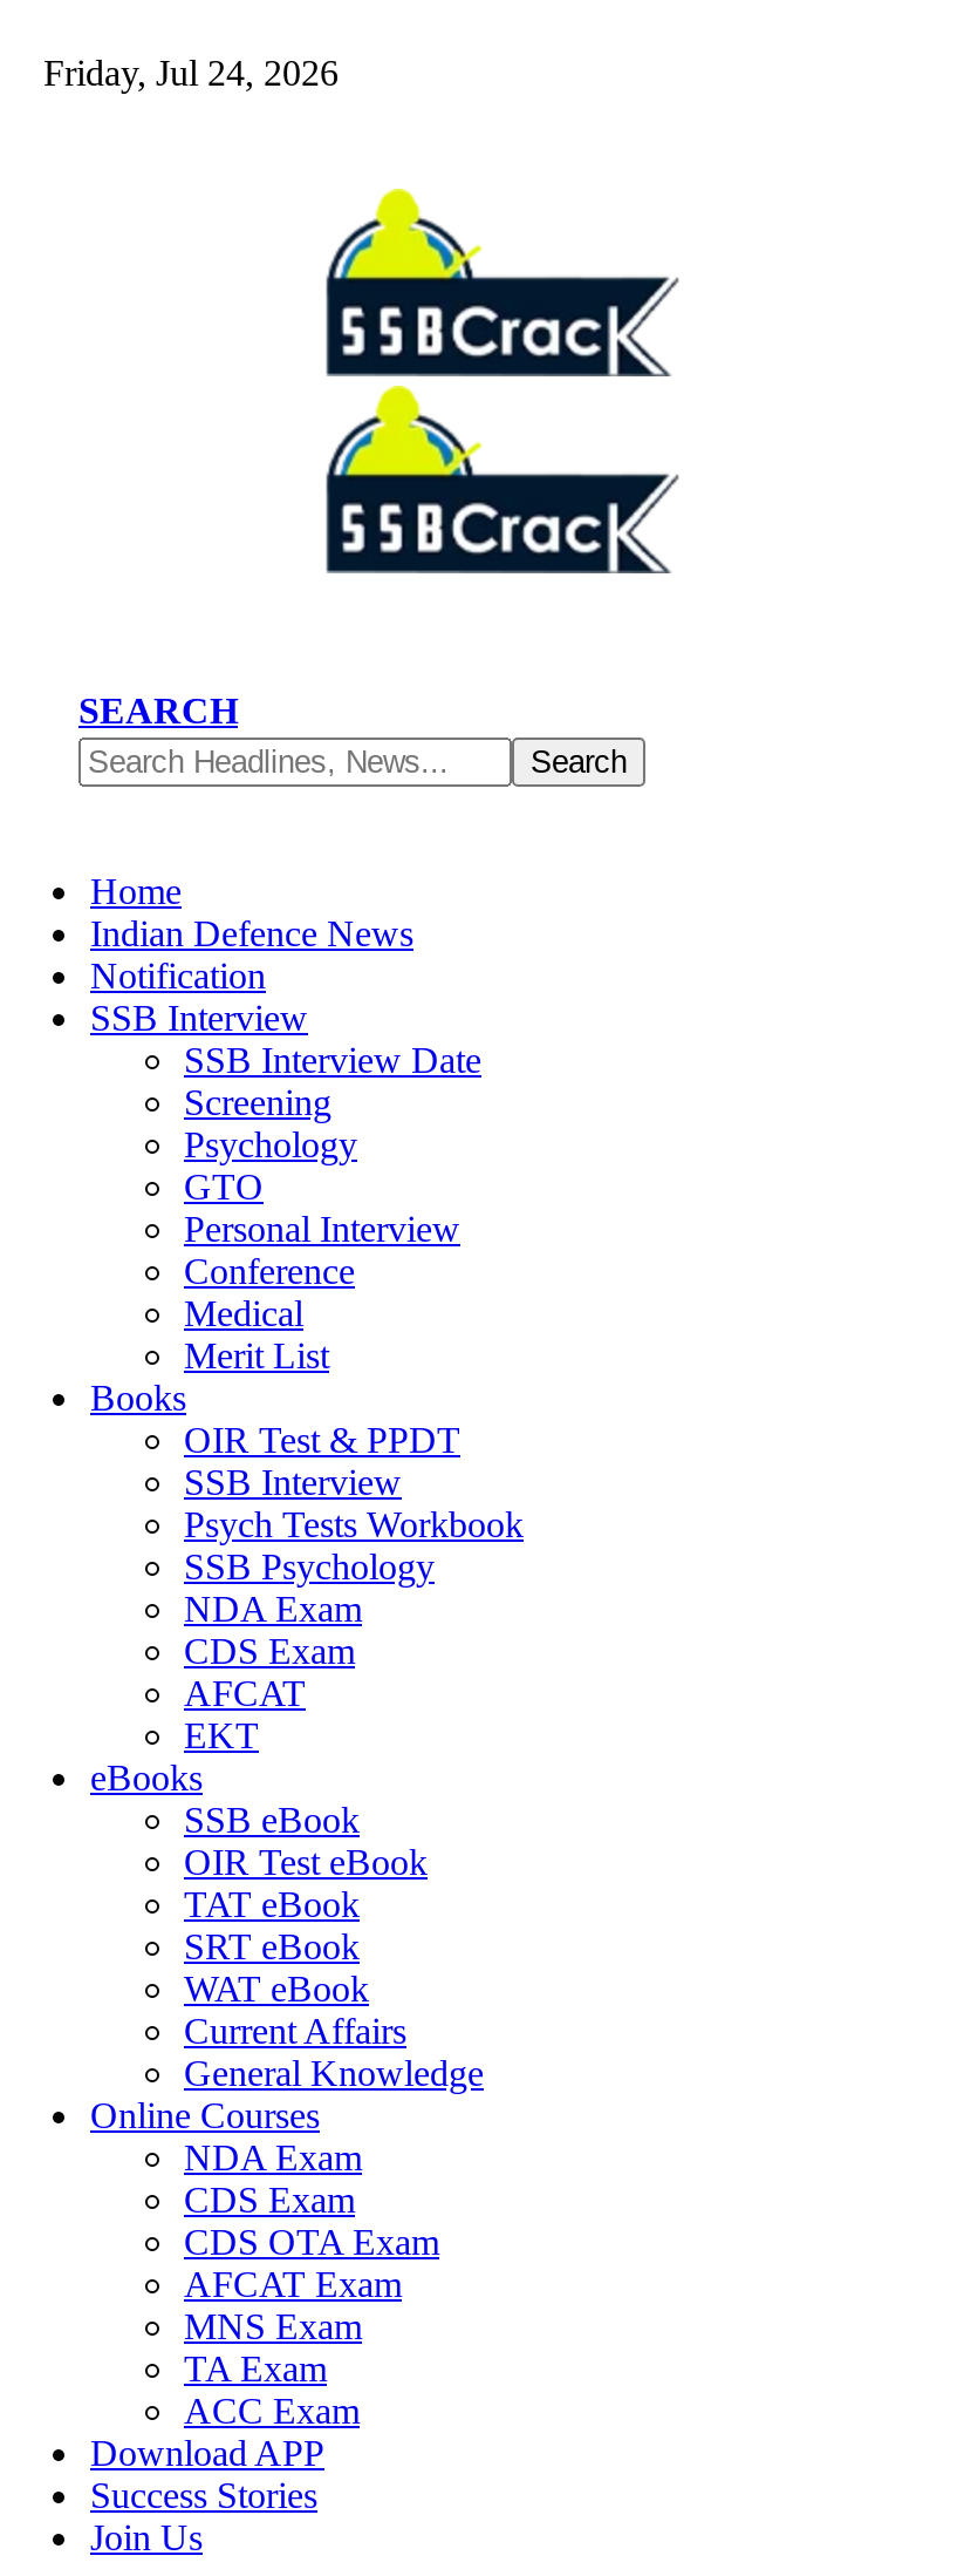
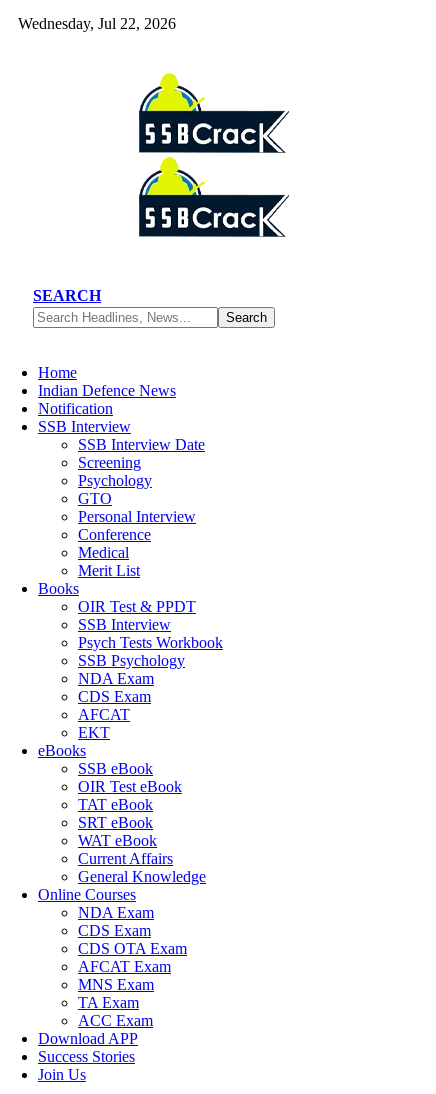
[43,53,339,93] Friday, Jul 24, 2026 -> [18,15,176,32] Wednesday, Jul 22, 2026

